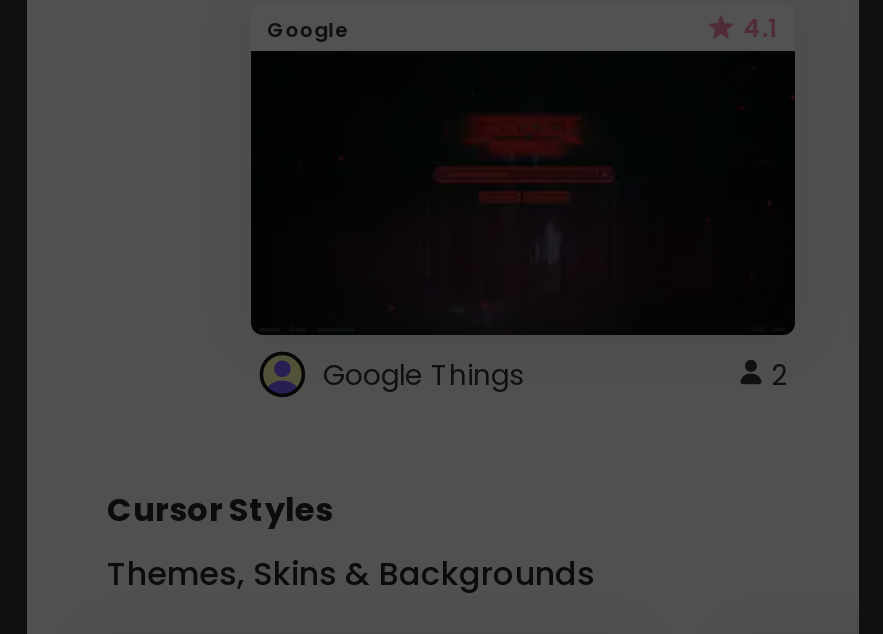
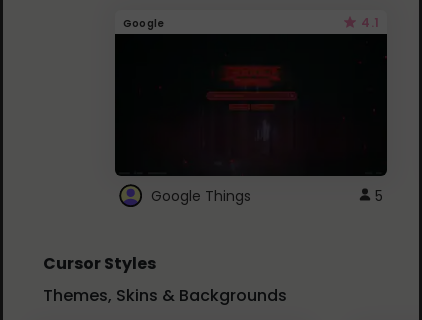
[771,355,787,395] 2 -> [375,186,383,206] 5

